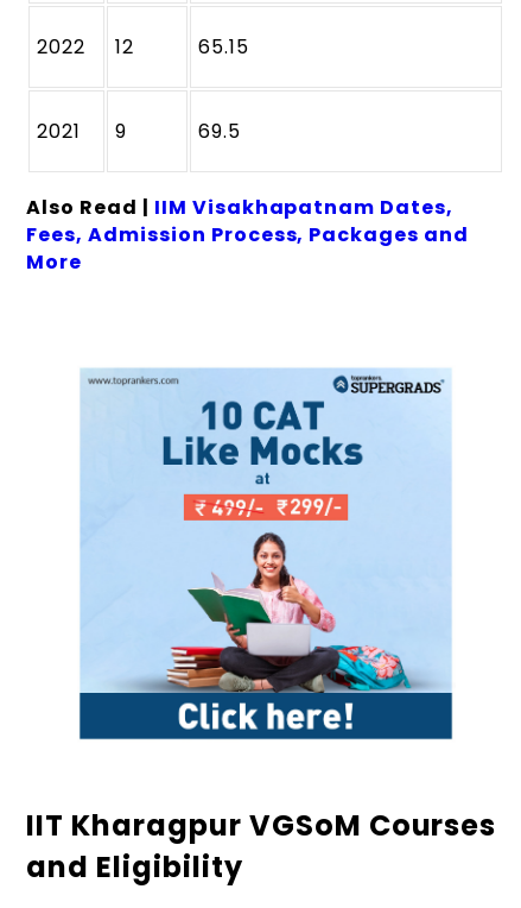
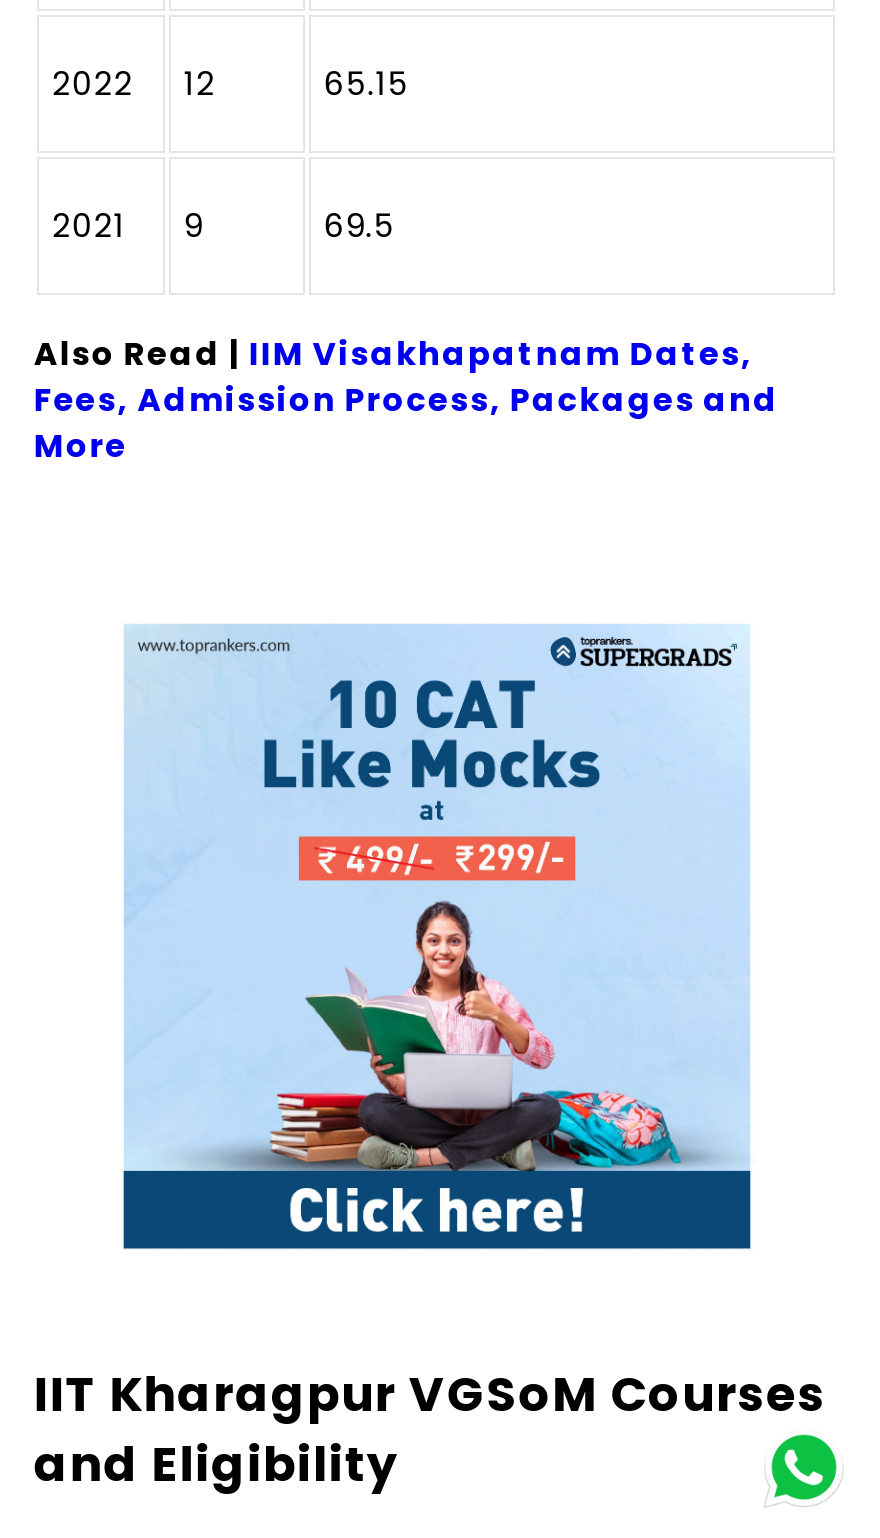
none -> [769,1433,839,1501] [image]

